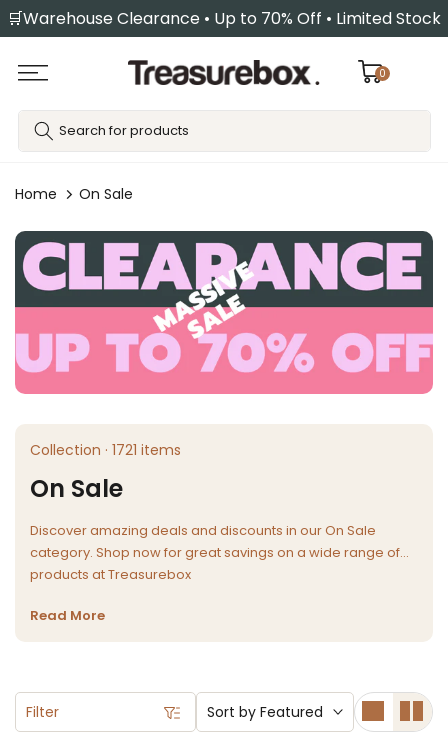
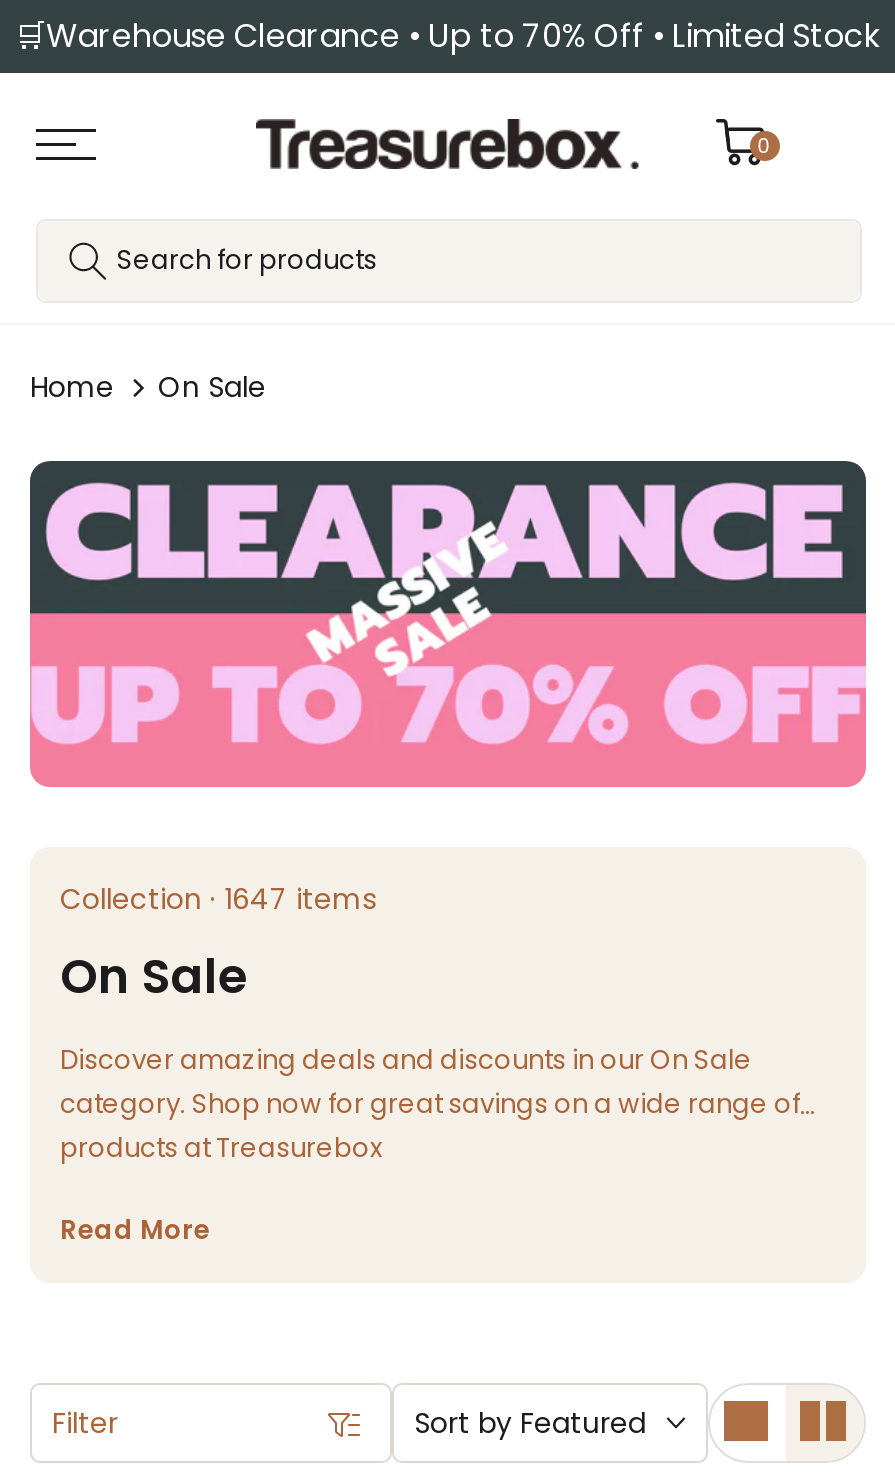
[30,440,181,460] Collection · 1721 items -> [60,880,376,920] Collection · 1647 items

